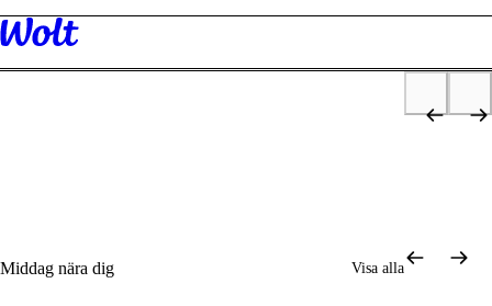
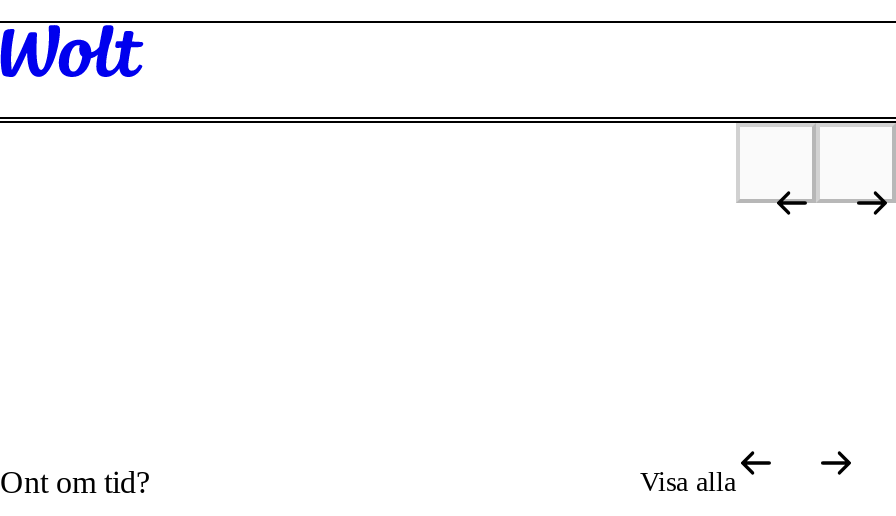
[0,259,114,277] Middag nära dig -> [0,465,150,499] Ont om tid?

